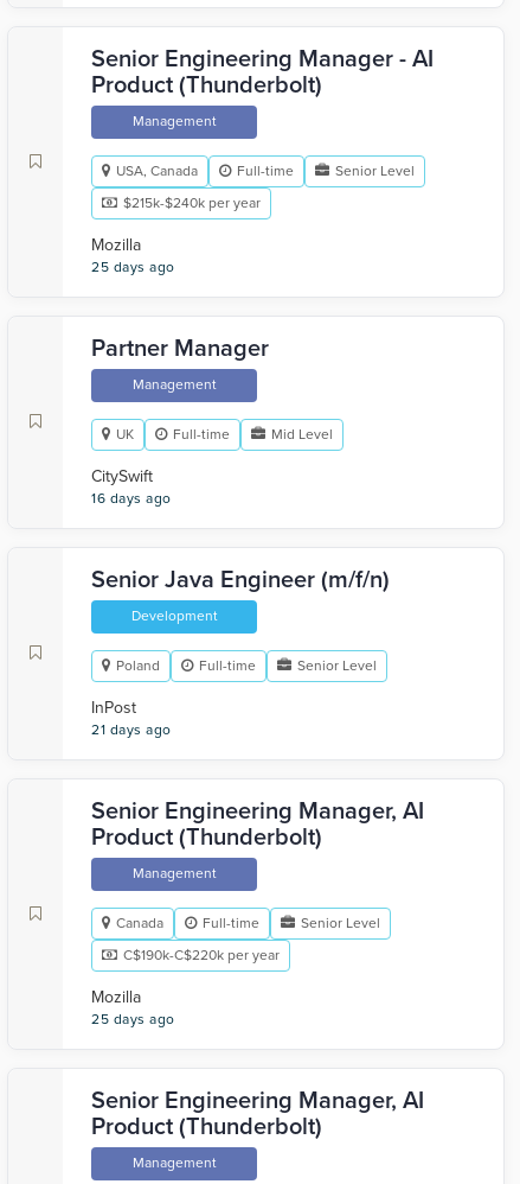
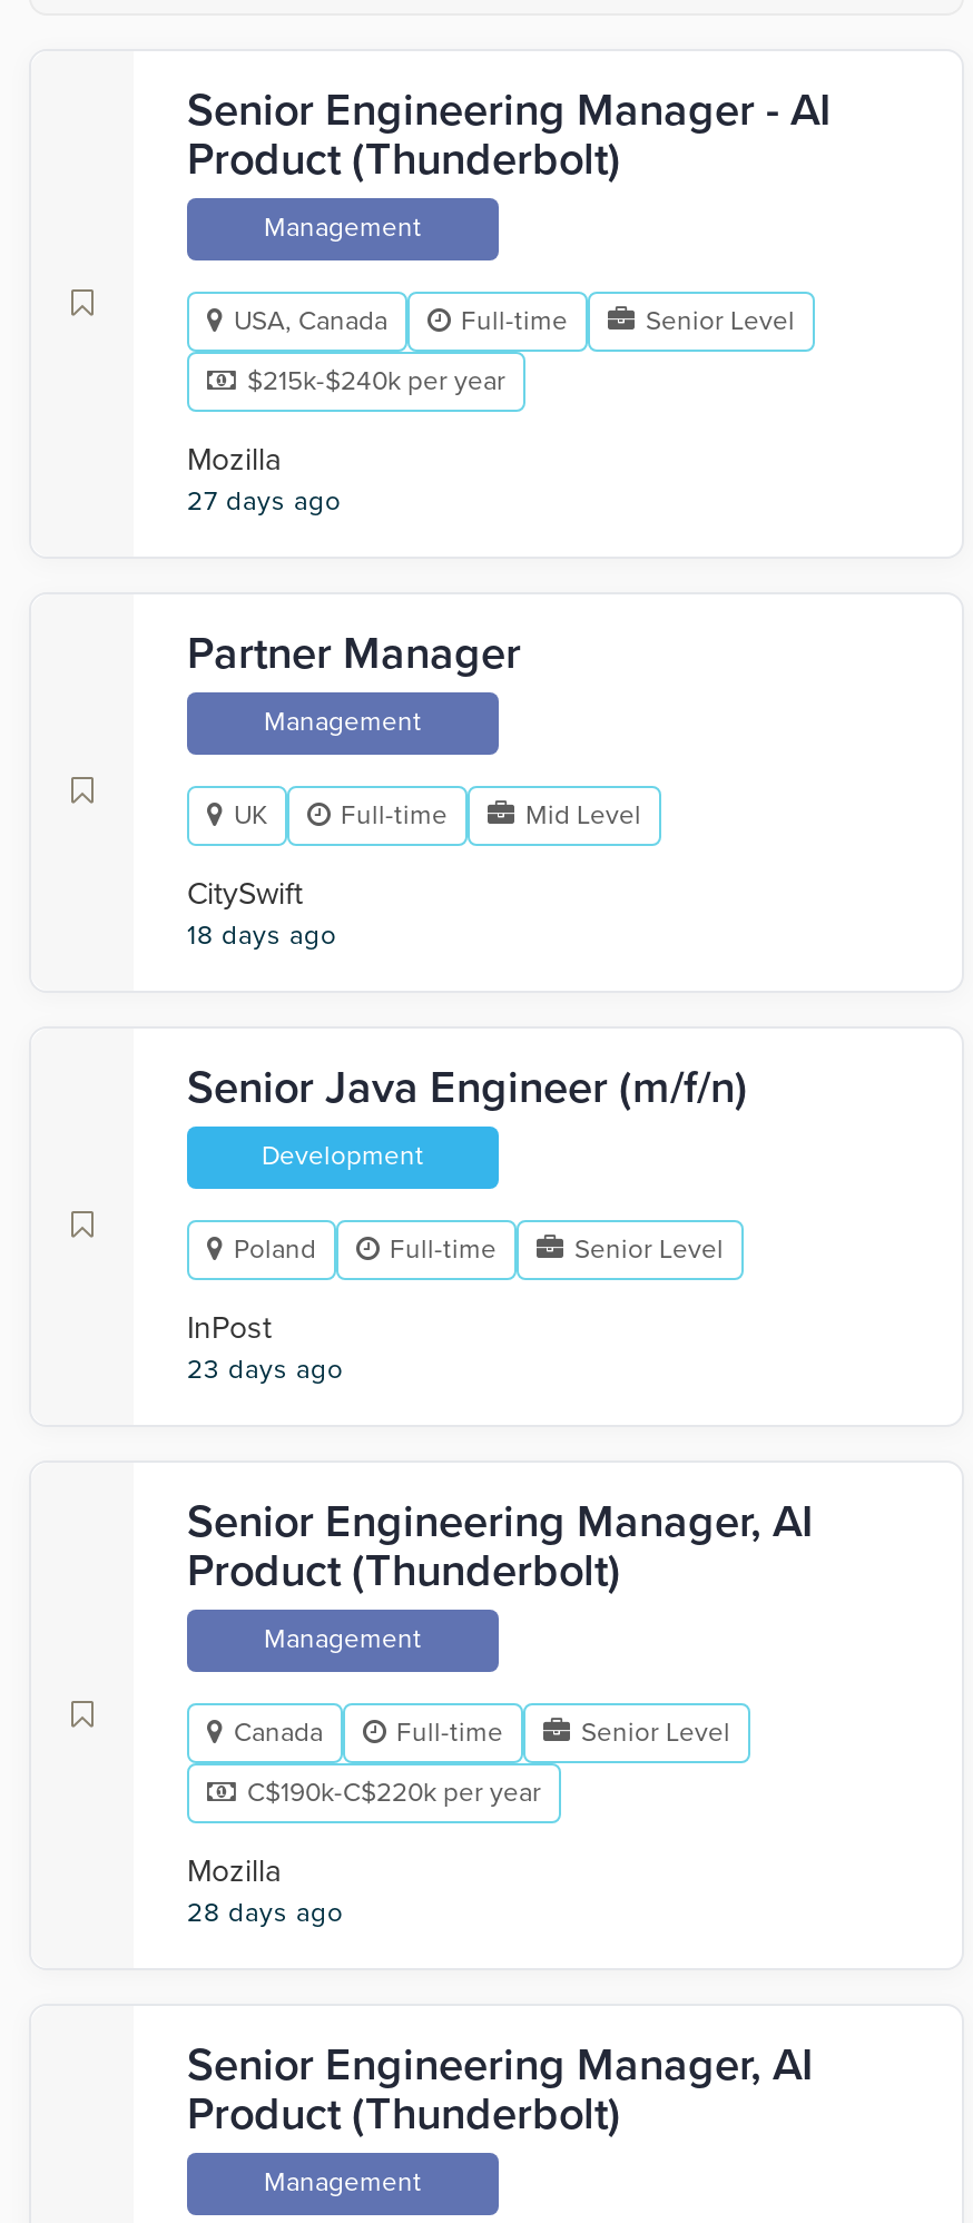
[91,259,175,275] 25 days ago -> [187,485,342,517] 27 days ago
[91,490,171,507] 16 days ago -> [187,919,337,951] 18 days ago
[91,721,171,738] 21 days ago -> [187,1354,344,1385] 23 days ago
[91,1011,175,1027] 25 days ago -> [187,1897,344,1928] 28 days ago

